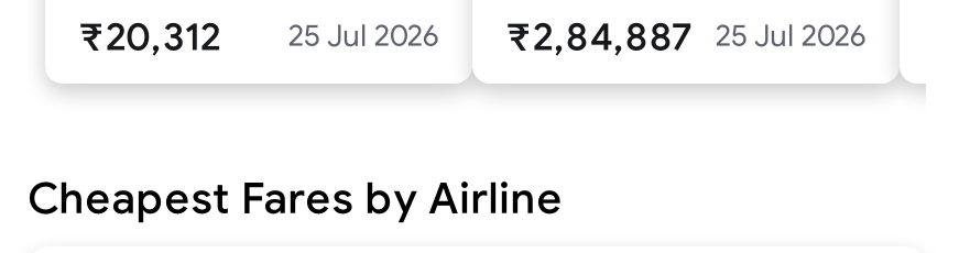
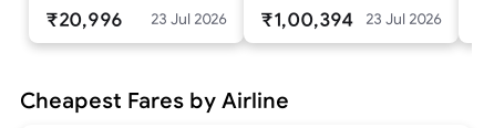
[78,13,439,59] ₹20,312 | 25 Jul 2026 -> [45,8,227,31] ₹20,996 | 23 Jul 2026
[505,13,867,59] ₹2,84,887 | 25 Jul 2026 -> [260,8,442,31] ₹1,00,394 | 23 Jul 2026

